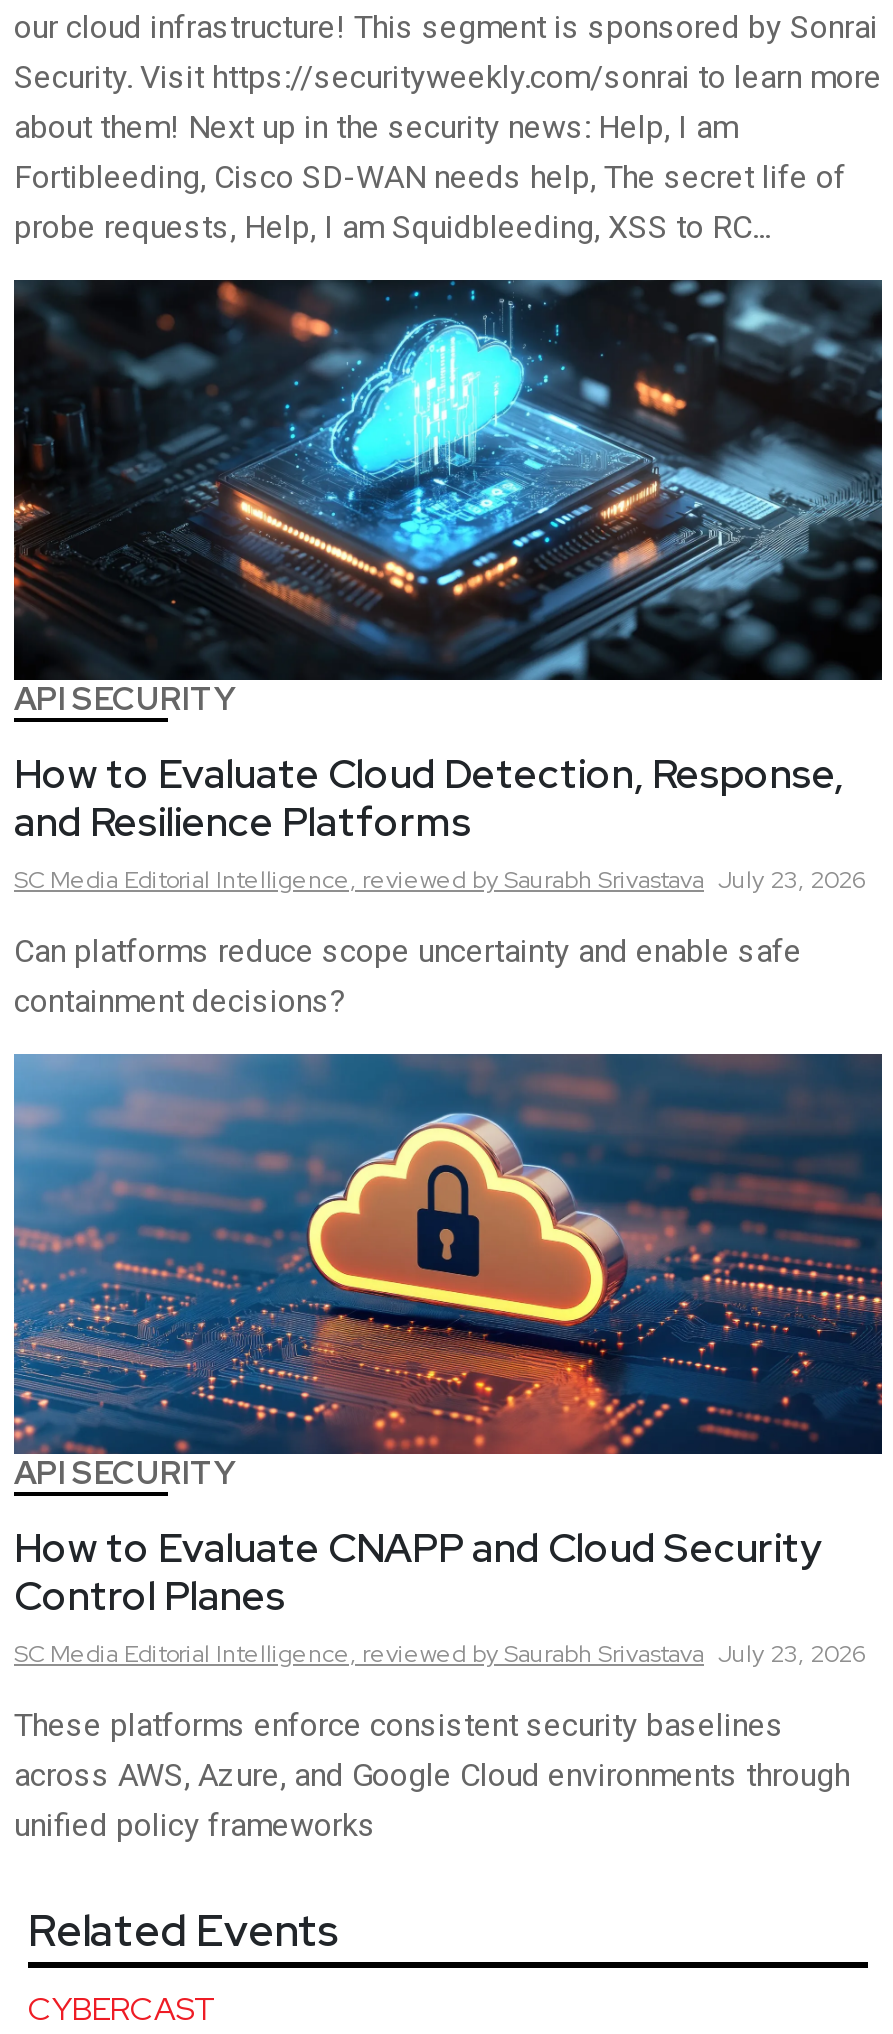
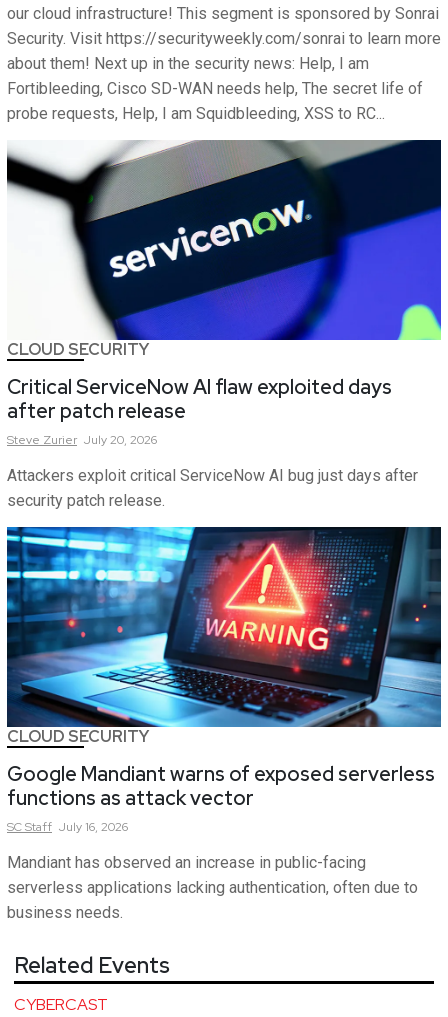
[12,278,884,719] [image] | API SECURITY -> [6,140,442,359] [image] | CLOUD SECURITY
[14,747,864,895] How to Evaluate Cloud Detection, Response, | and Resilience Platforms | SC Media Editorial Intelligence, reviewed by Saurabh Srivastava July 23, 2026 -> [7,373,392,447] Critical ServiceNow AI flaw exploited days | after patch release | Steve Zurier July 20, 2026
[14,931,802,1019] Can platforms reduce scope uncertainty and enable safe | containment decisions? -> [7,465,418,509] Attackers exploit critical ServiceNow AI bug just days after | security patch release.
[12,1052,884,1493] [image] | API SECURITY -> [6,526,442,746] [image] | CLOUD SECURITY
[14,1521,864,1669] How to Evaluate CNAPP and Cloud Security | Control Planes | SC Media Editorial Intelligence, reviewed by Saurabh Srivastava July 23, 2026 -> [7,760,435,834] Google Mandiant warns of exposed serverless | functions as attack vector | SC Staff July 16, 2026
[14,1705,850,1843] These platforms enforce consistent security baselines | across AWS, Azure, and Google Cloud environments through | unified policy frameworks -> [7,852,418,921] Mandiant has observed an increase in public-facing | serverless applications lacking authentication, often due to | business needs.

